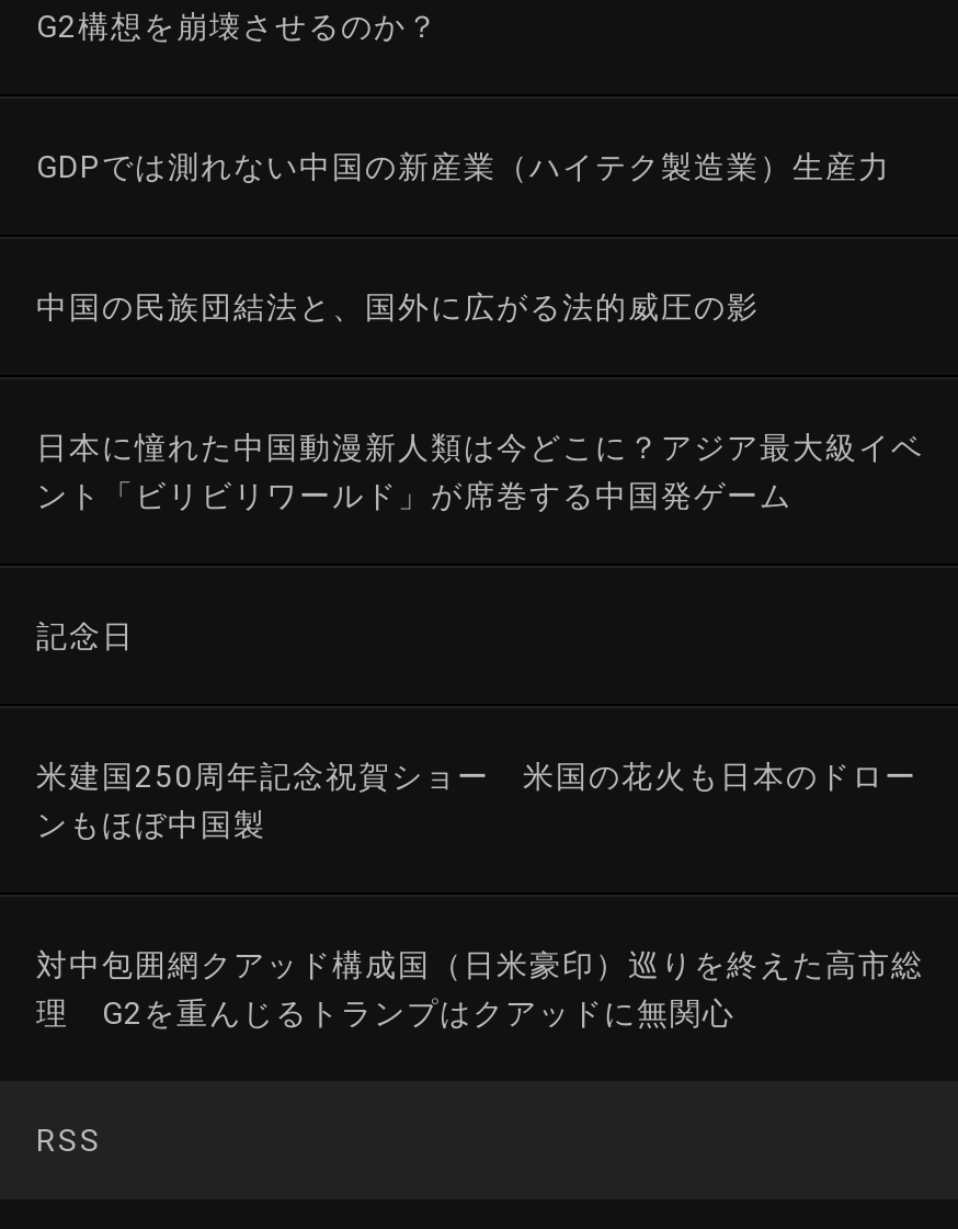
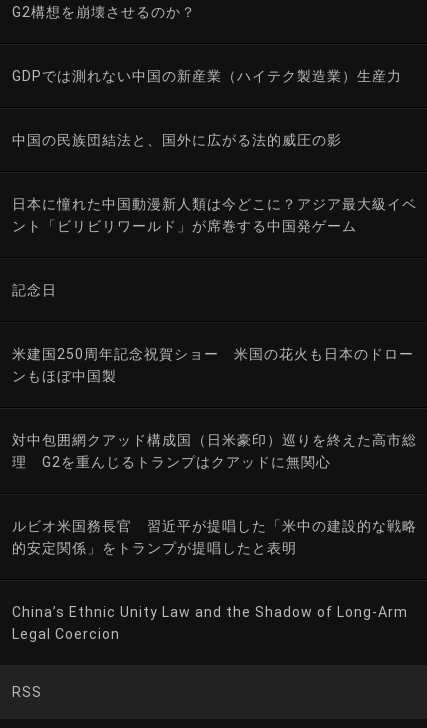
none -> [12,518,417,556] ルビオ米国務長官 習近平が提唱した「米中の建設的な戦略 | 的安定関係」をトランプが提唱したと表明
none -> [12,604,408,642] China’s Ethnic Unity Law and the Shadow of Long-Arm | Legal Coercion

